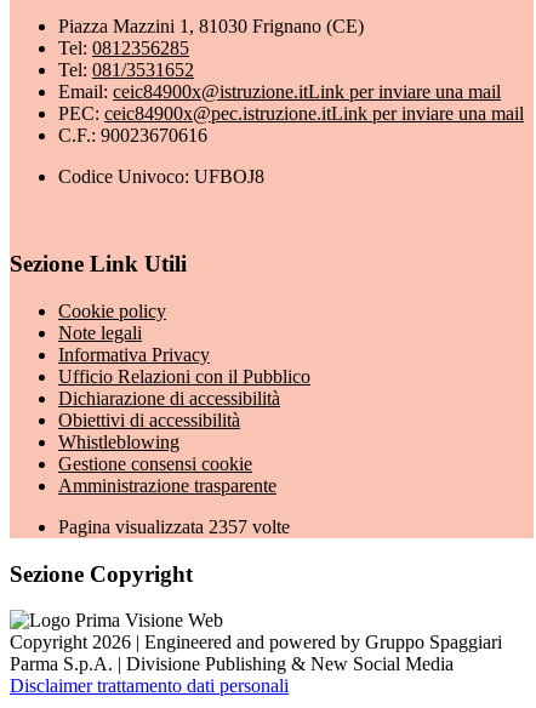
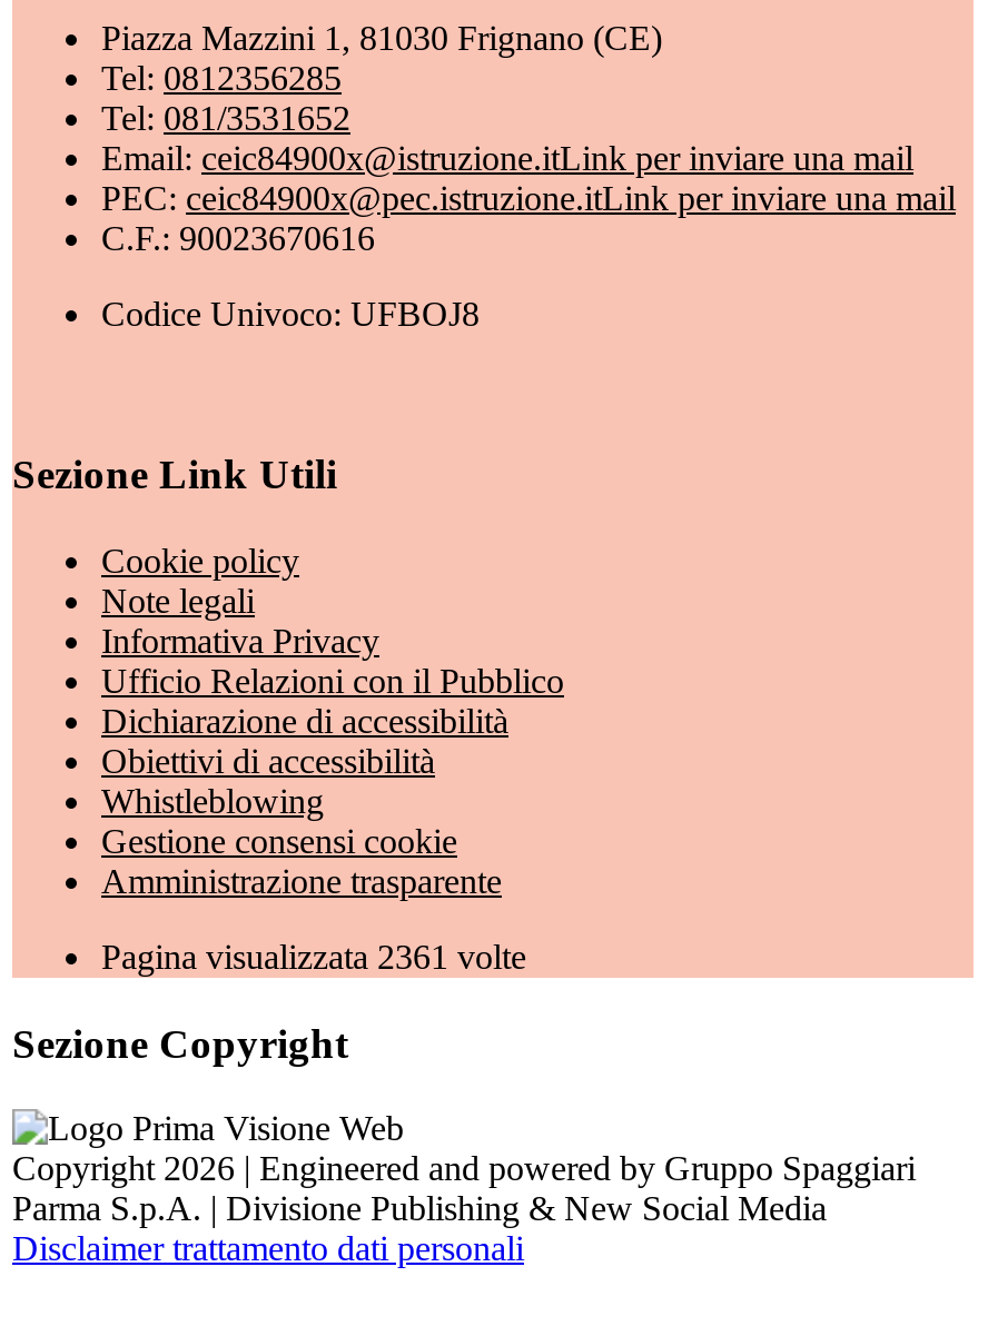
[58,516,290,537] Pagina visualizzata 2357 volte -> [101,938,526,976] Pagina visualizzata 2361 volte

